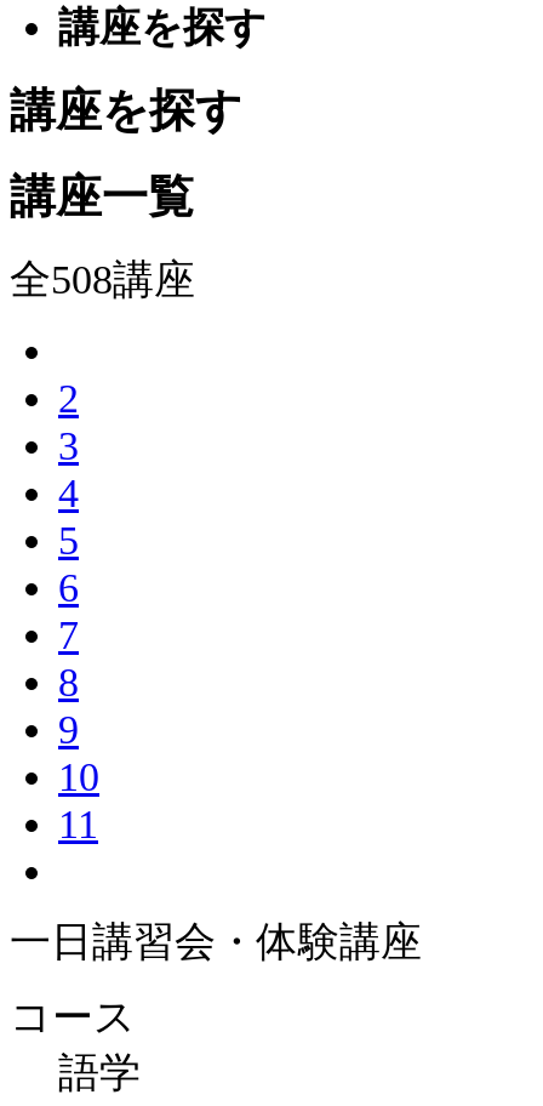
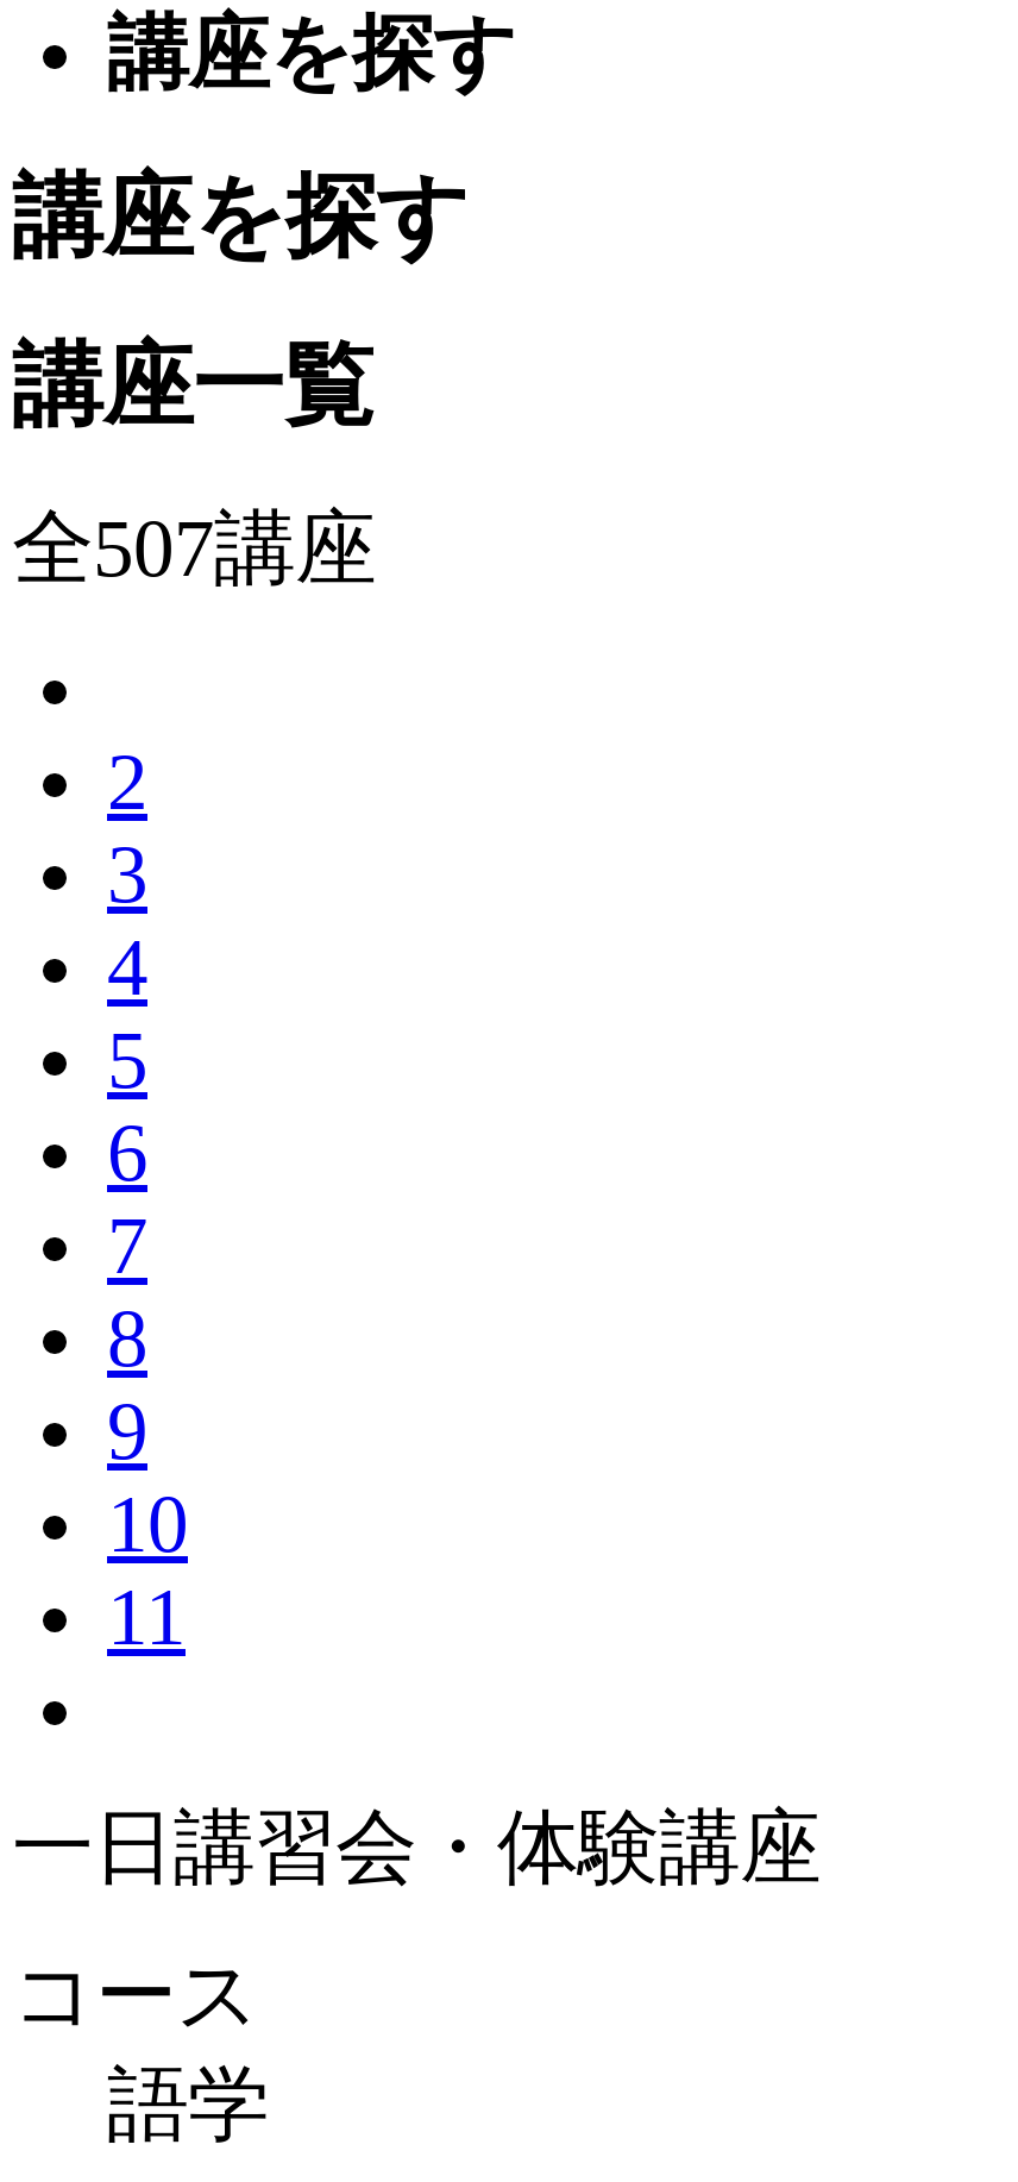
[10,255,195,301] 全508講座 -> [12,501,376,592] 全507講座

